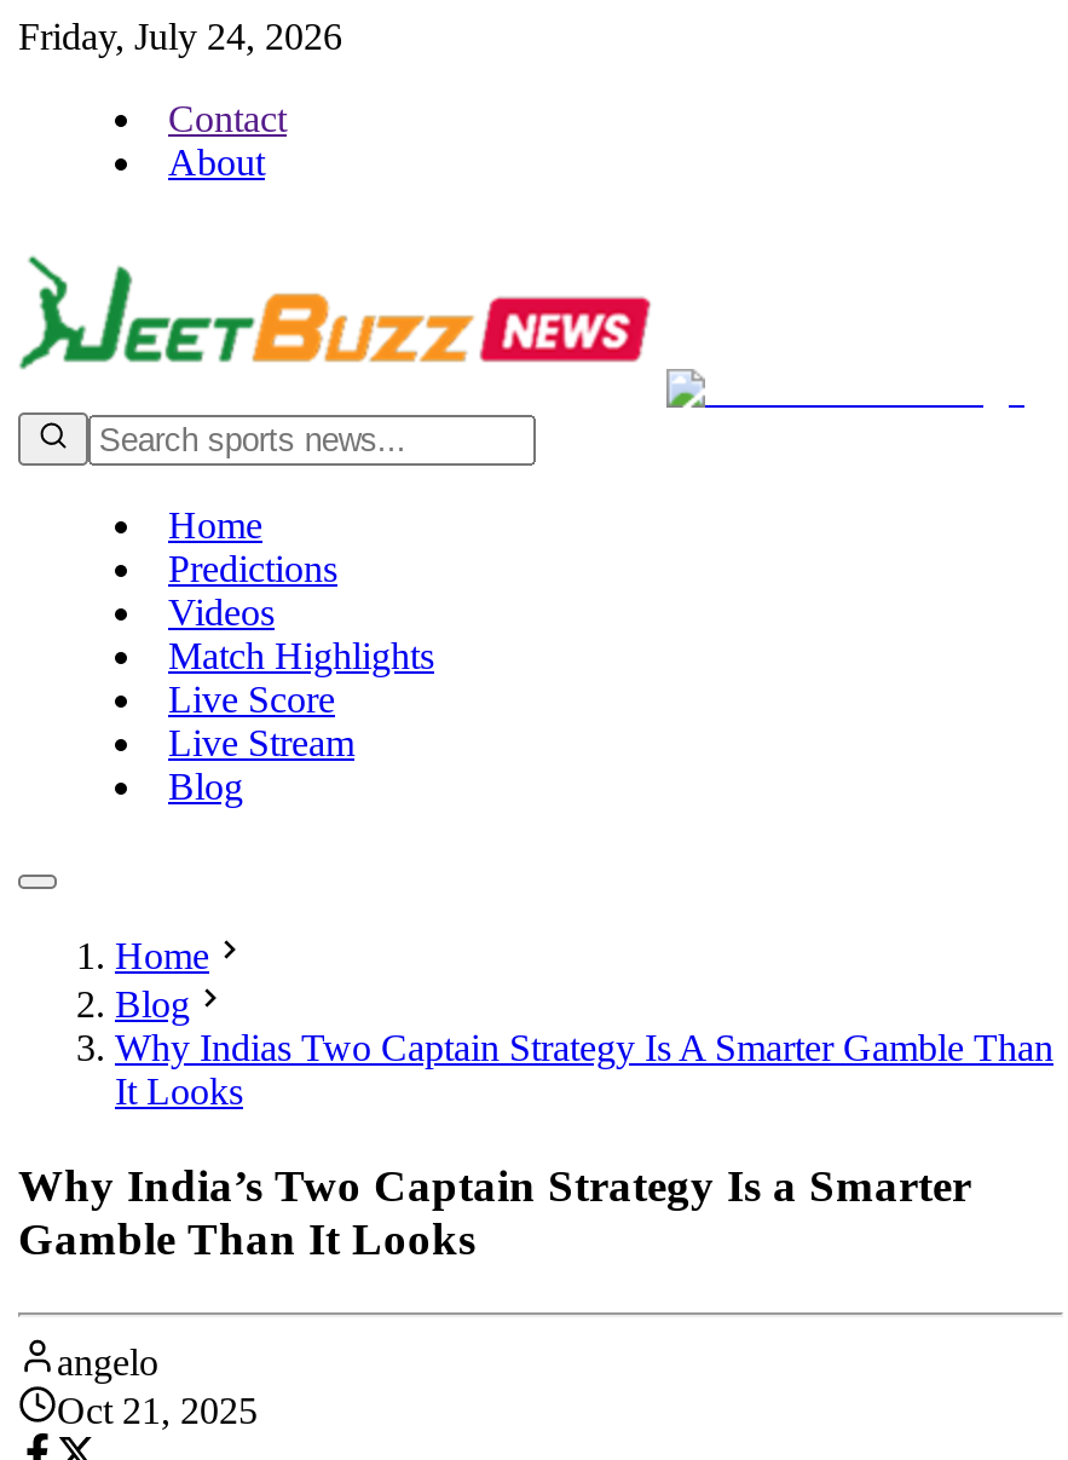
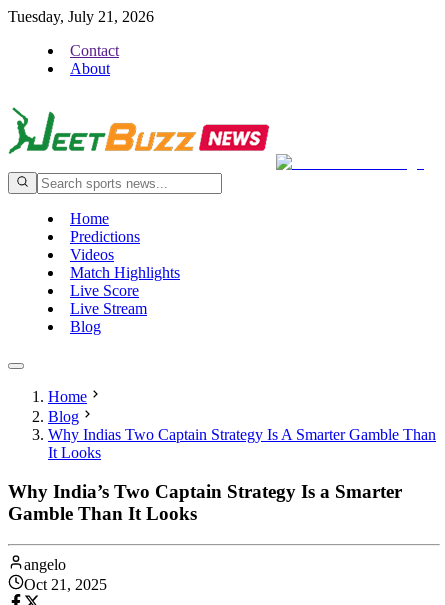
[18,16,342,57] Friday, July 24, 2026 -> [8,8,154,25] Tuesday, July 21, 2026

